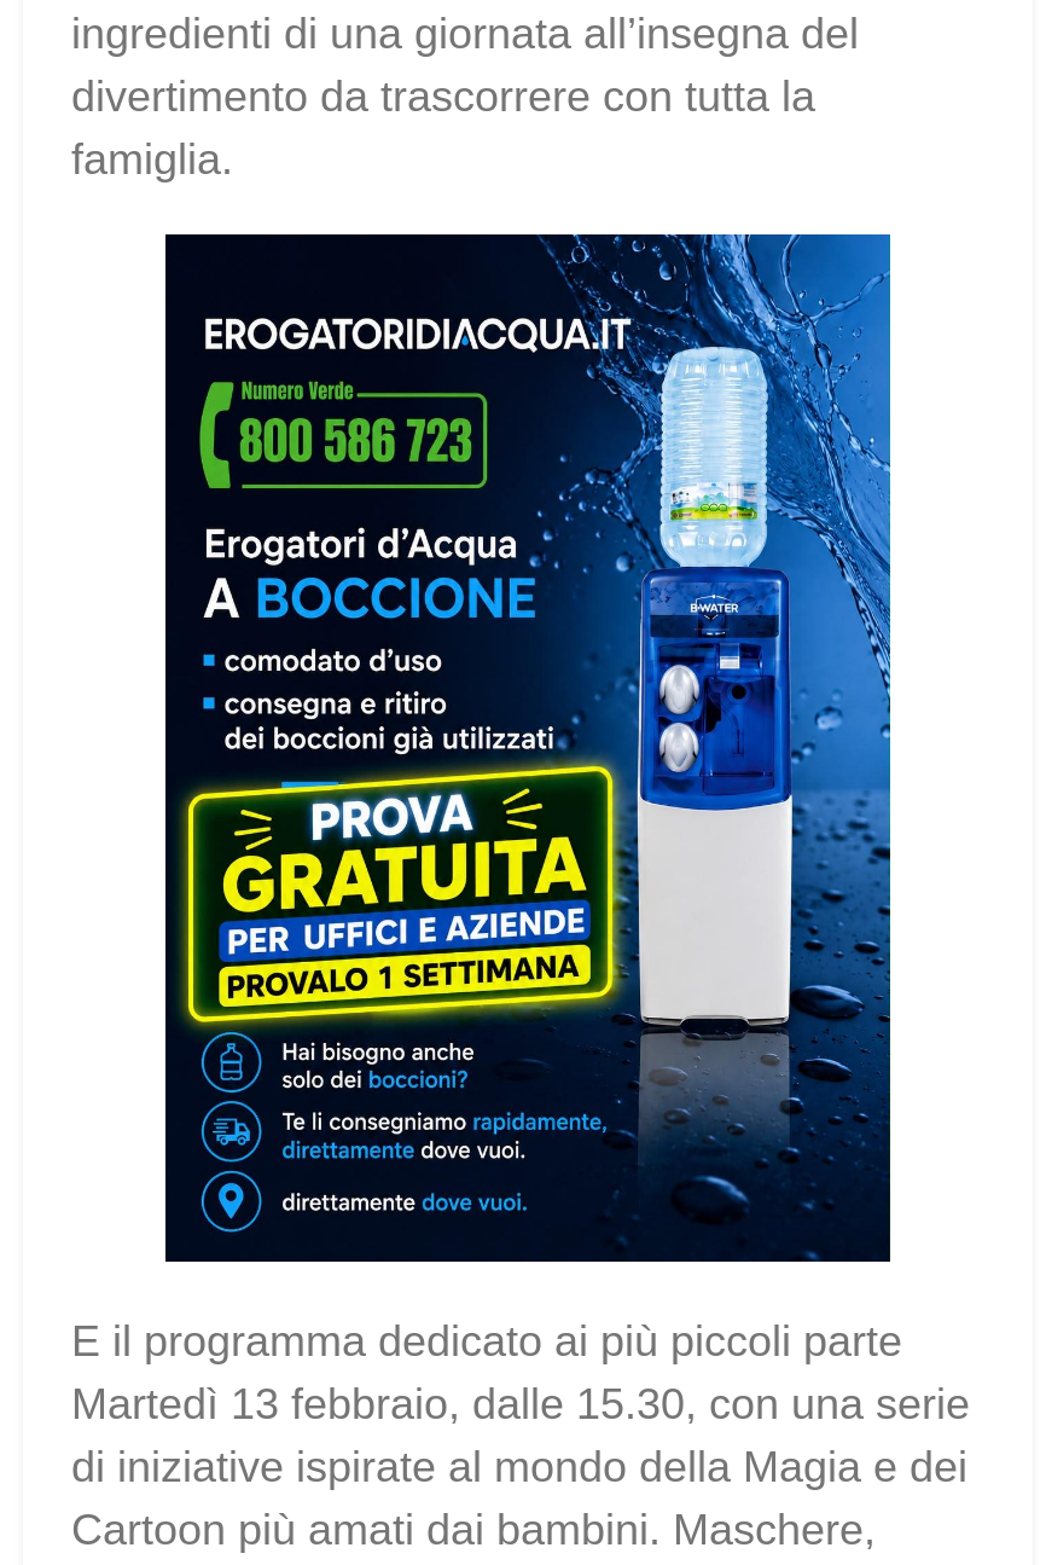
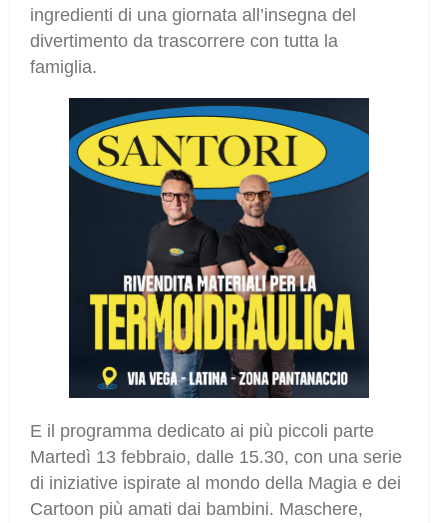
[163,232,893,1264] [image] -> [68,97,370,399] [image]

